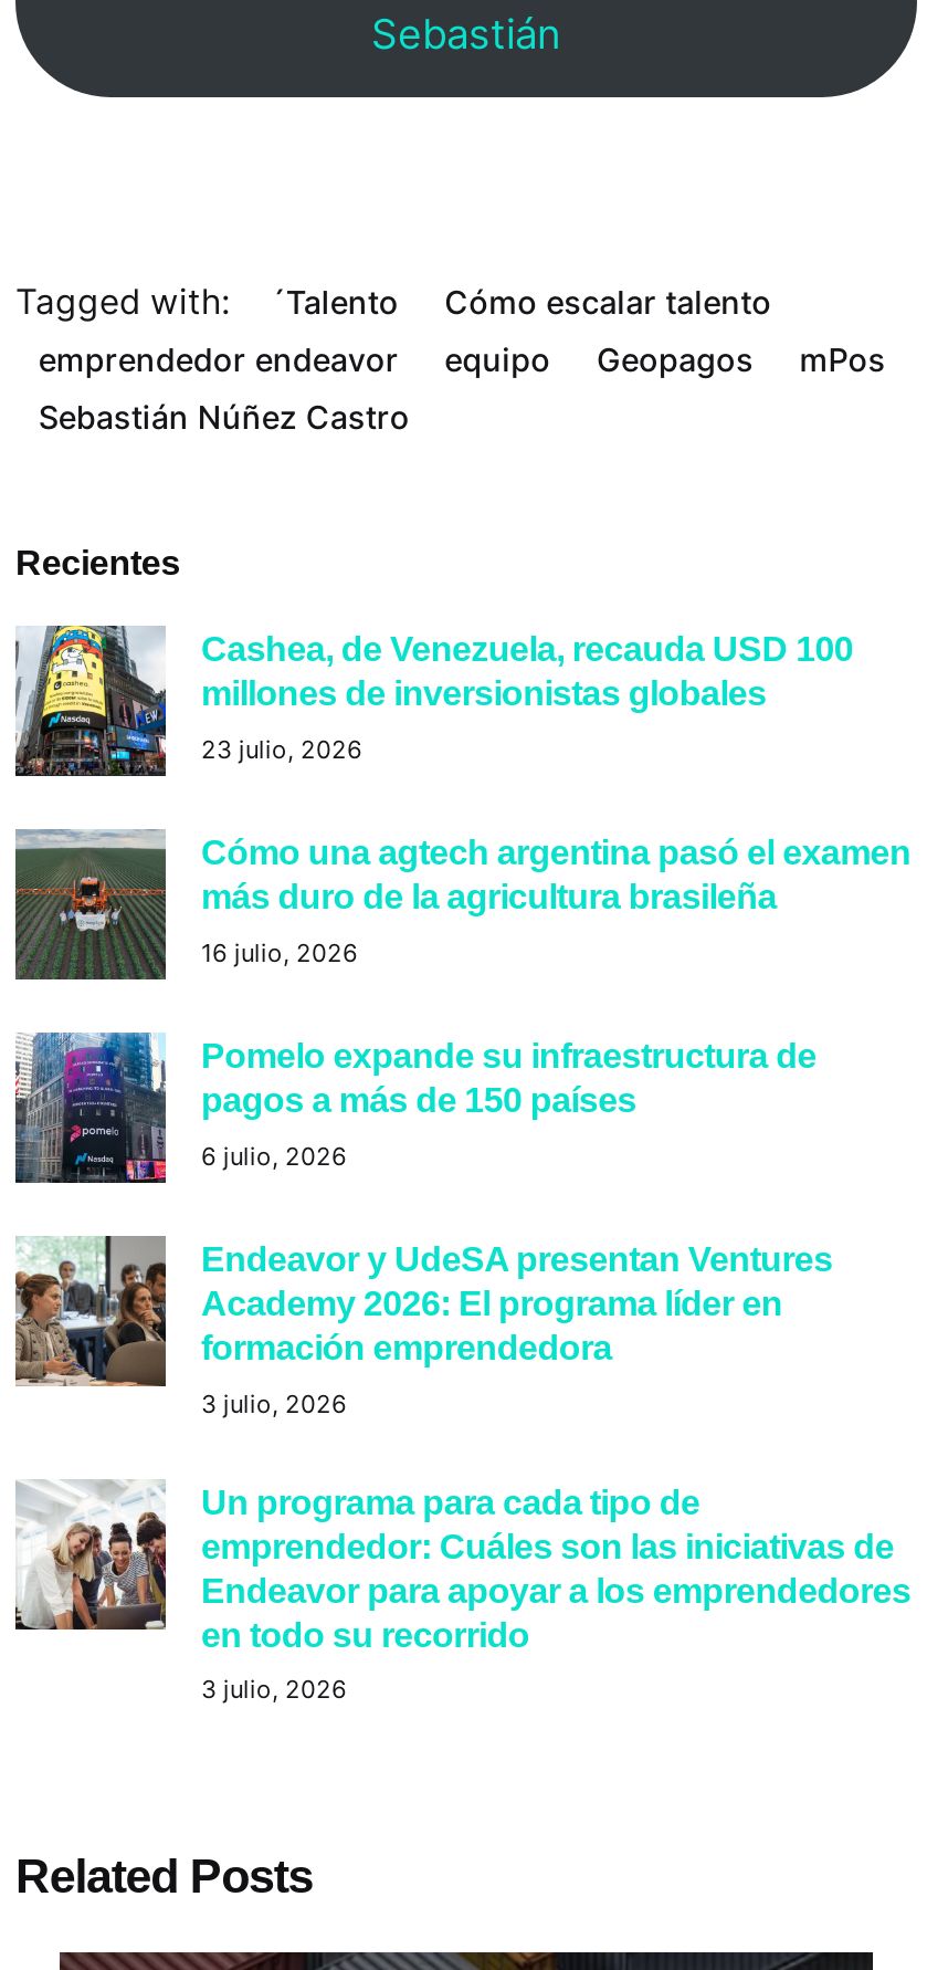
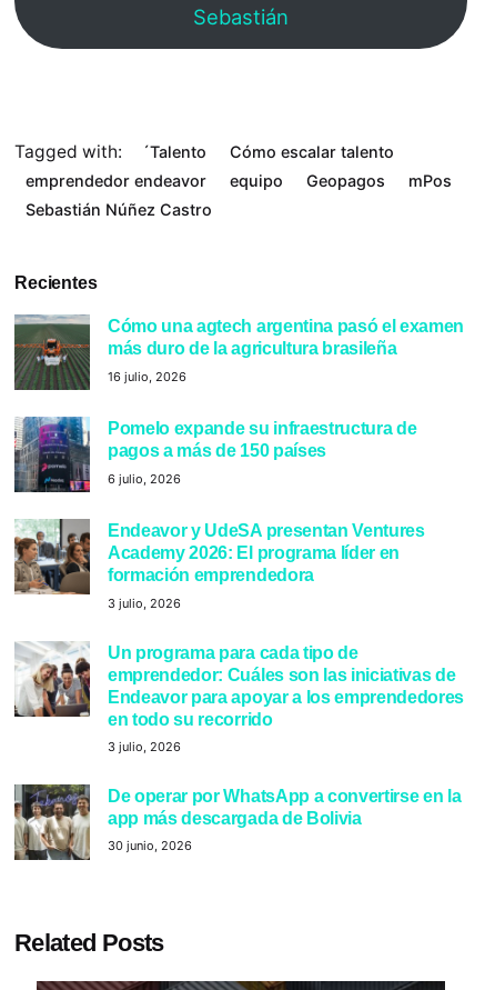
[15,624,853,772] [image] | Cashea, de Venezuela, recauda USD 100 | millones de inversionistas globales | 23 julio, 2026 -> none
moved [13,827,911,1704] -> [13,313,464,754]: [image] | Cómo una agtech argentina pasó el examen | más duro de la agricultura brasileña | ... | en todo su recorrido | 3 julio, 2026
none -> [13,783,461,861] [image] | De operar por WhatsApp a convertirse en la | app más descargada de Bolivia | 30 junio, 2026

